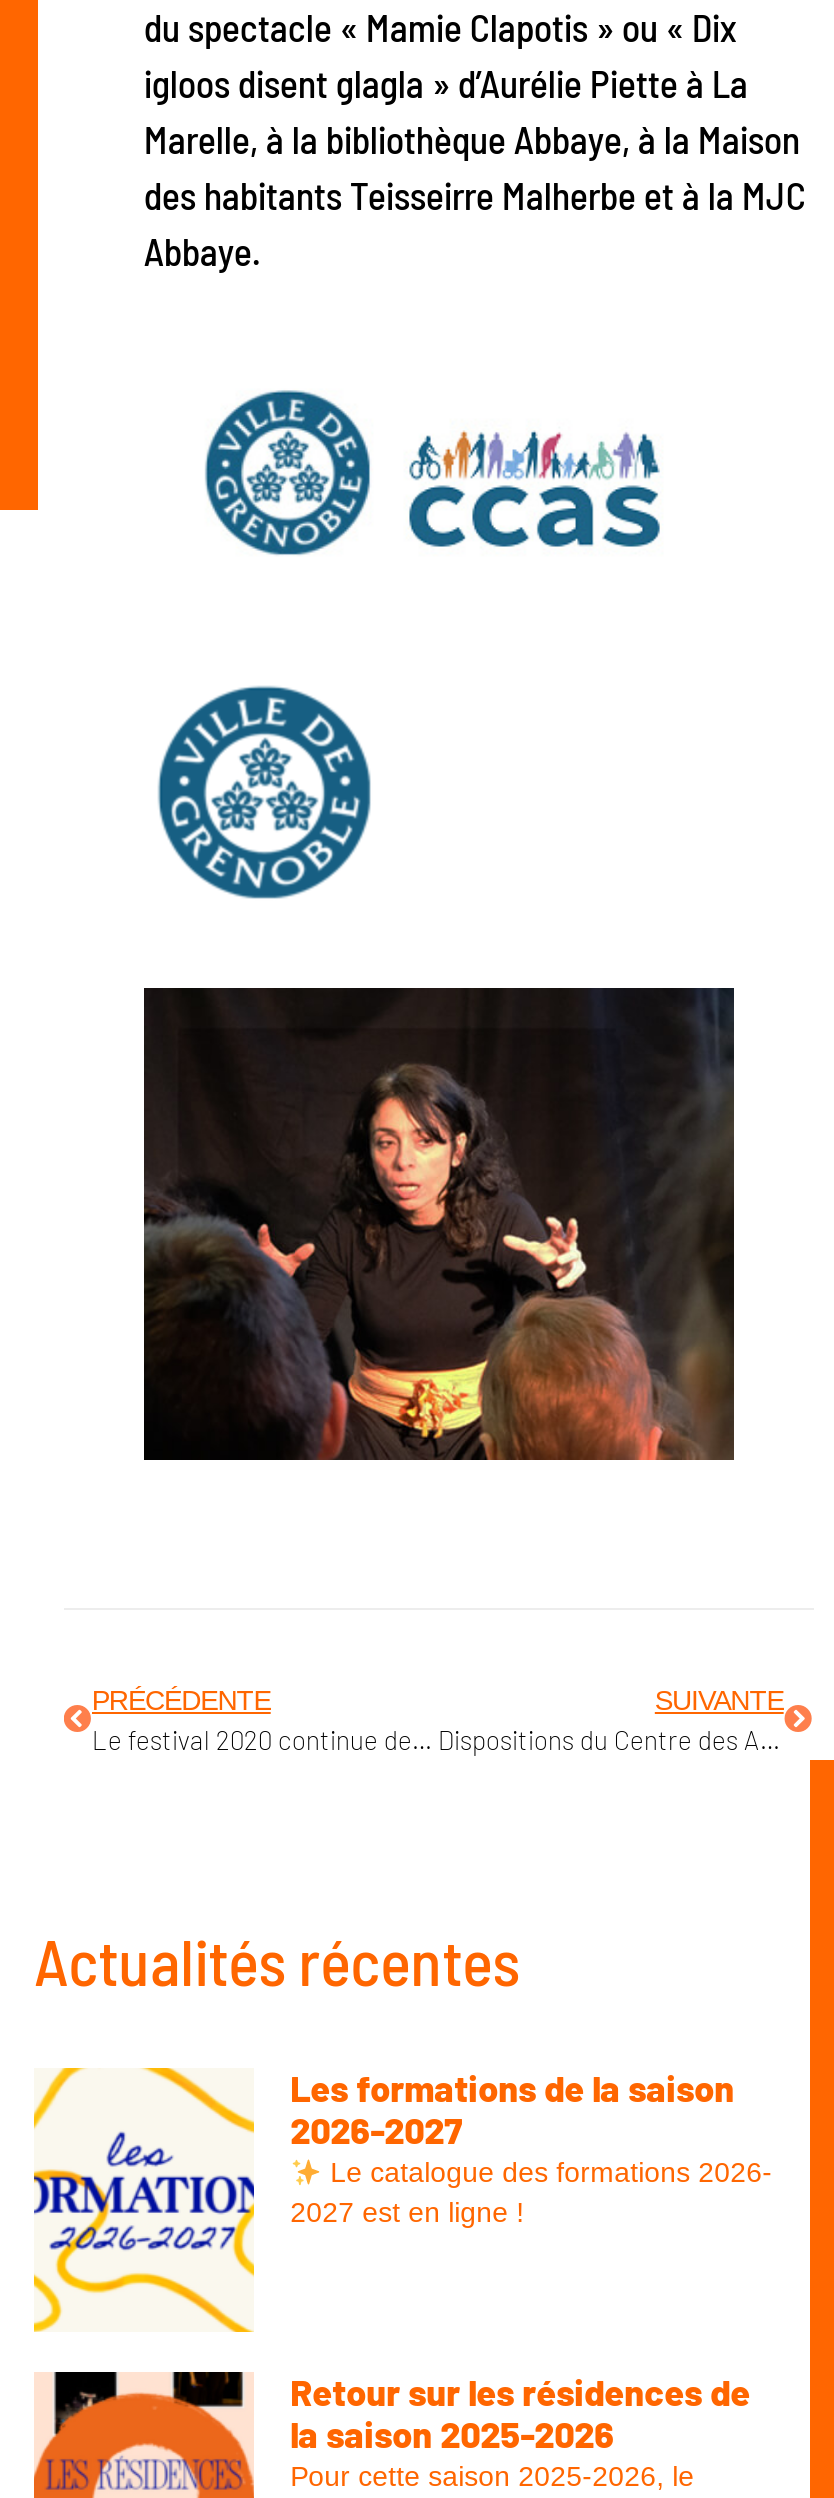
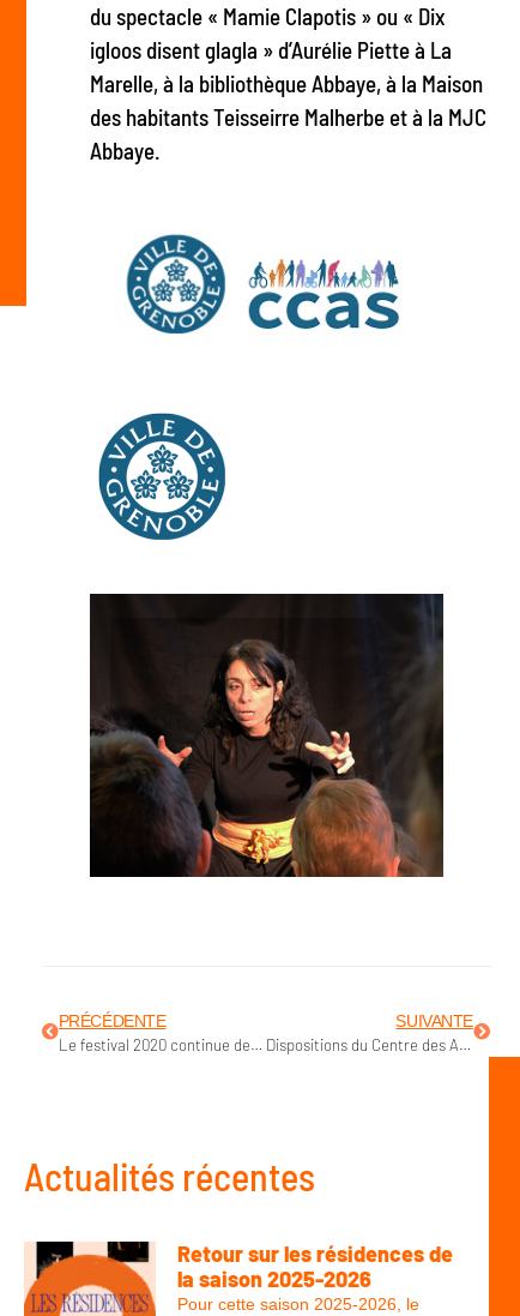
[32,2066,772,2334] [image] | Les formations de la saison | 2026-2027 | Le catalogue des formations 2026- | 2027 est en ligne ! -> none

